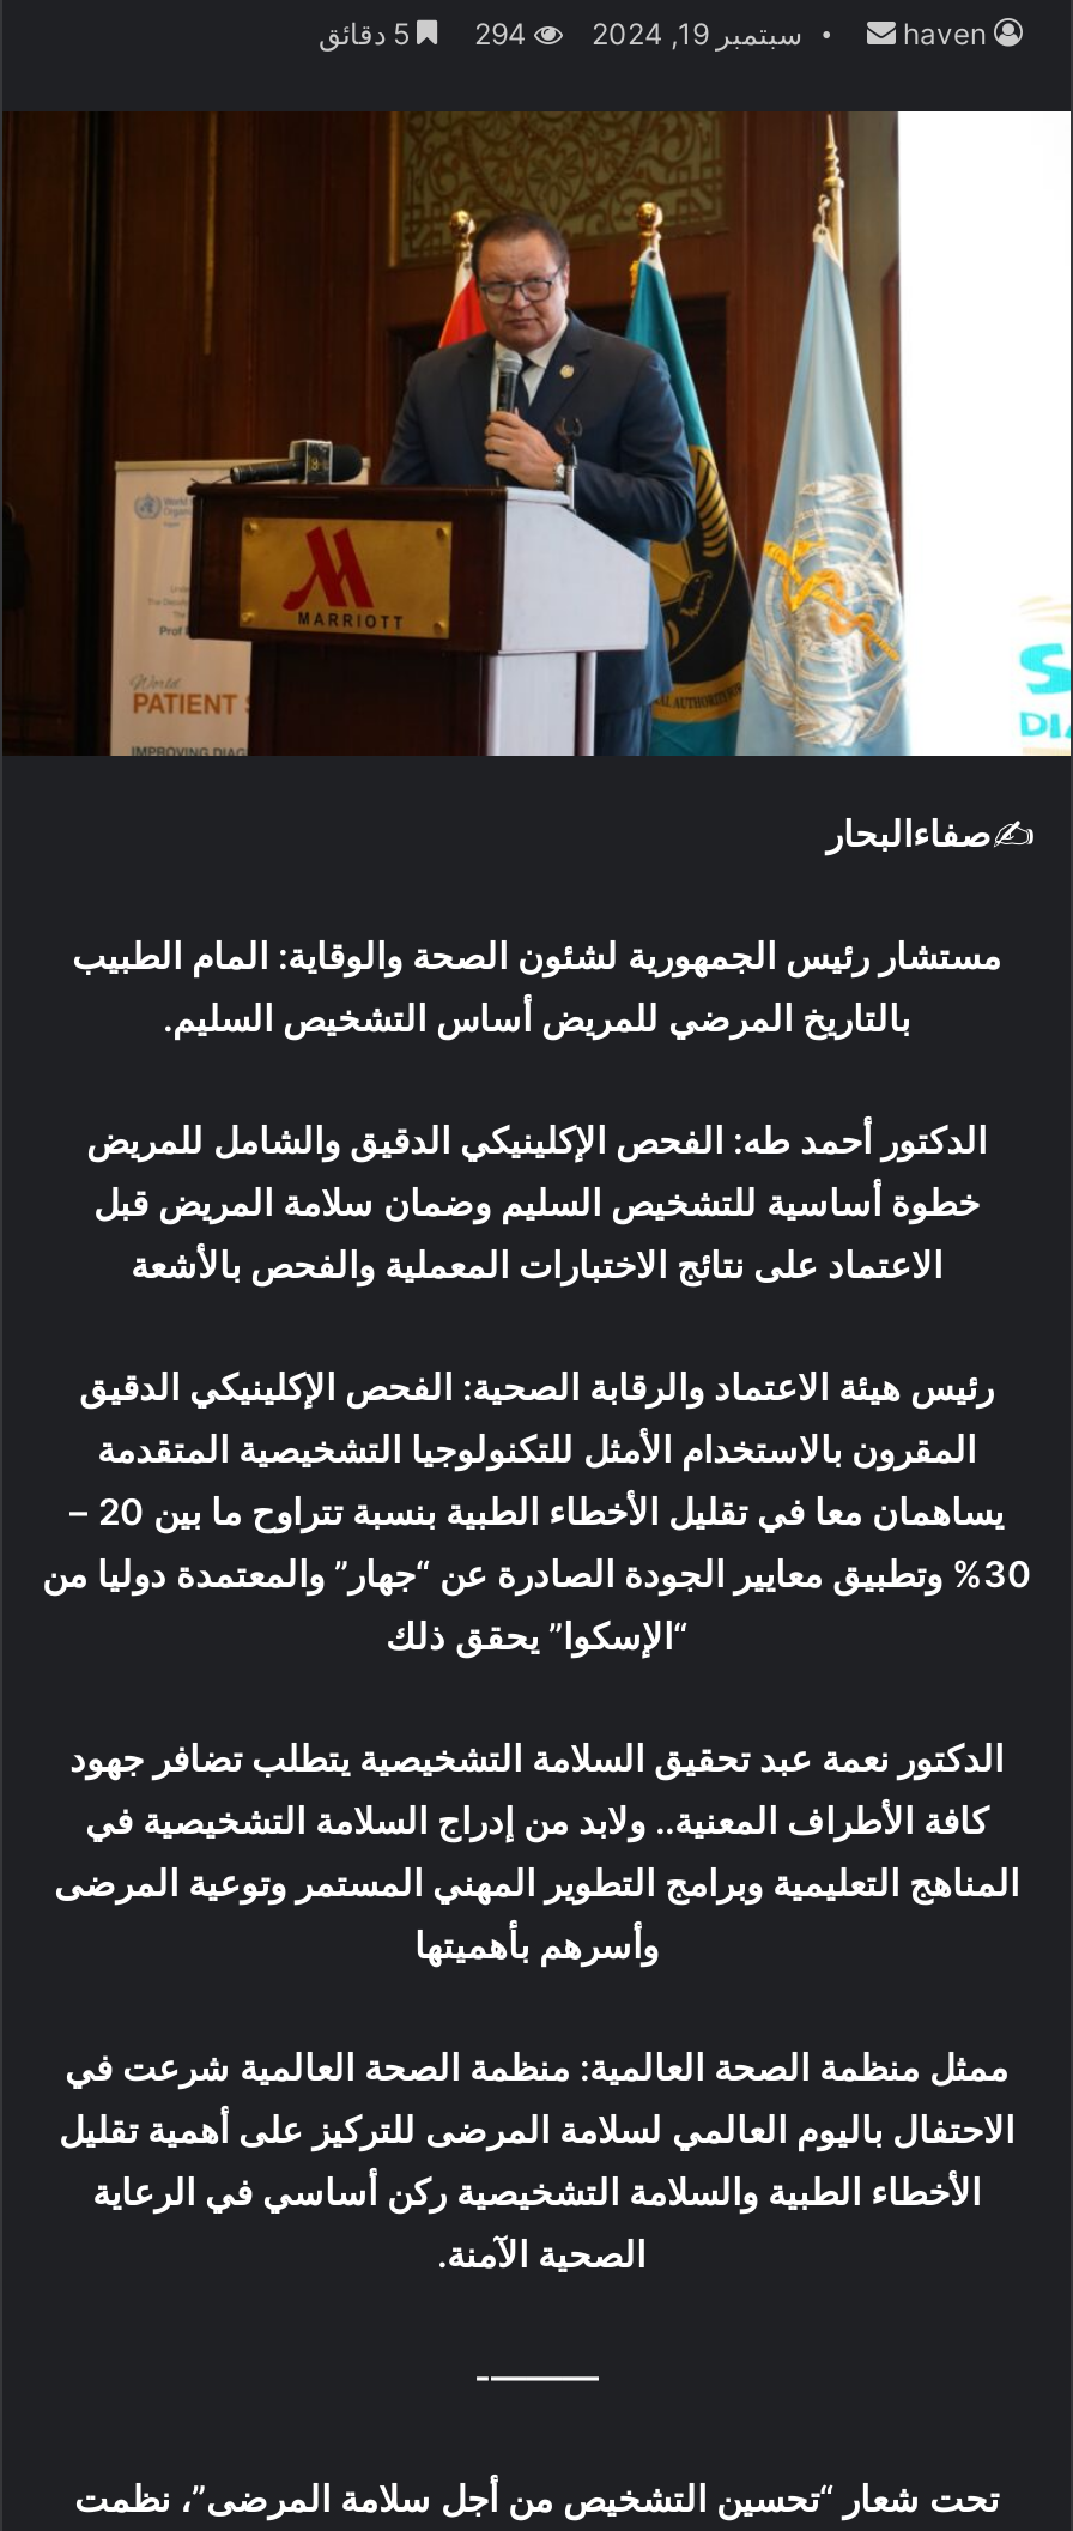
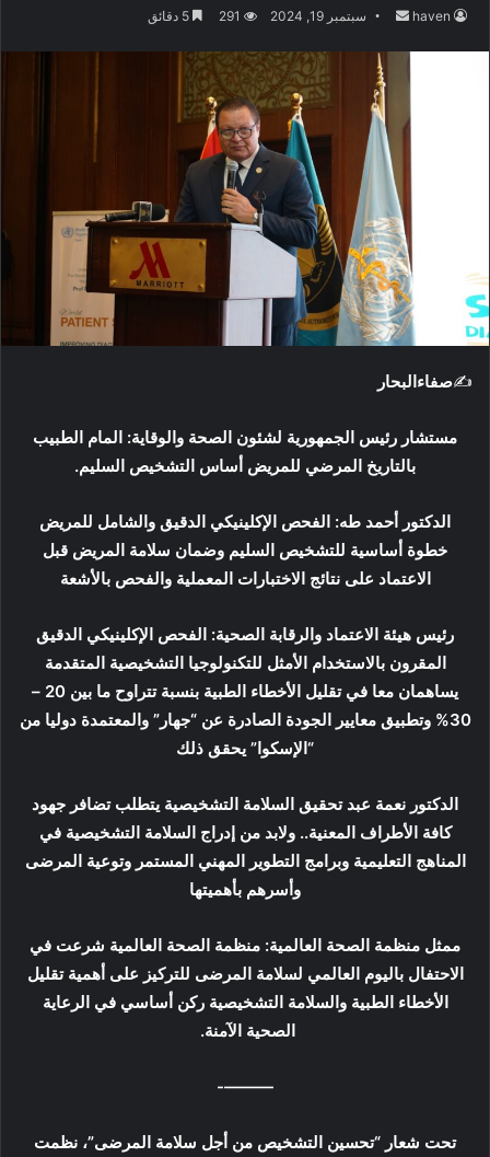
[474,17,527,52] 294 -> [219,8,241,25] 291

